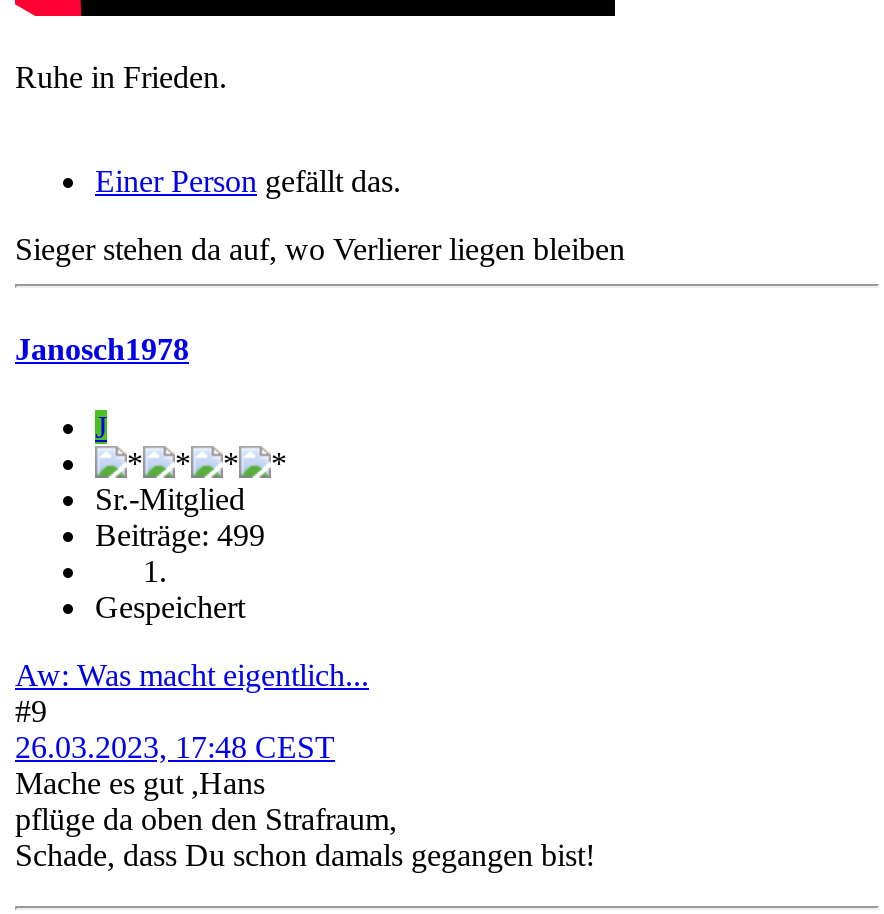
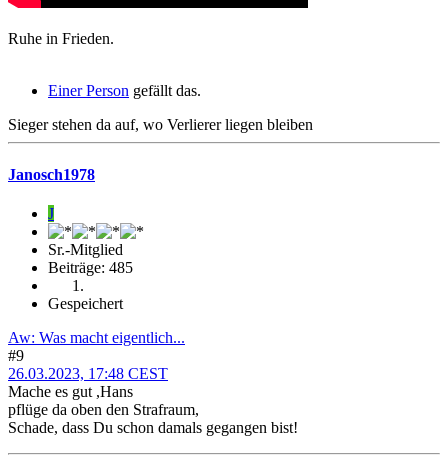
[95,518,265,552] Beiträge: 499 -> [48,259,133,276] Beiträge: 485

